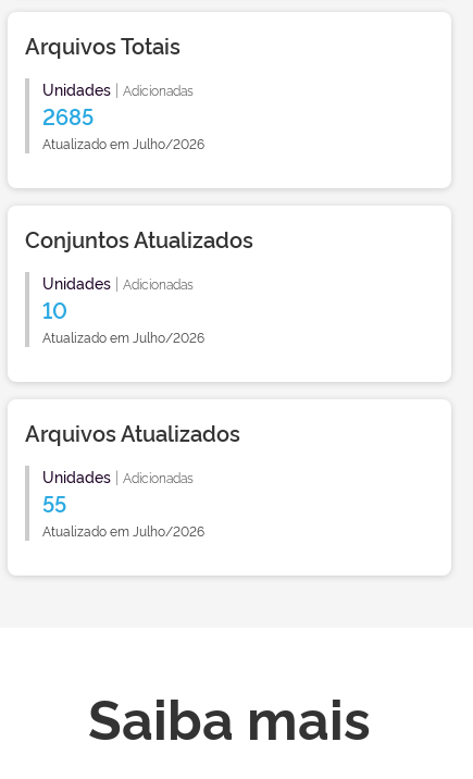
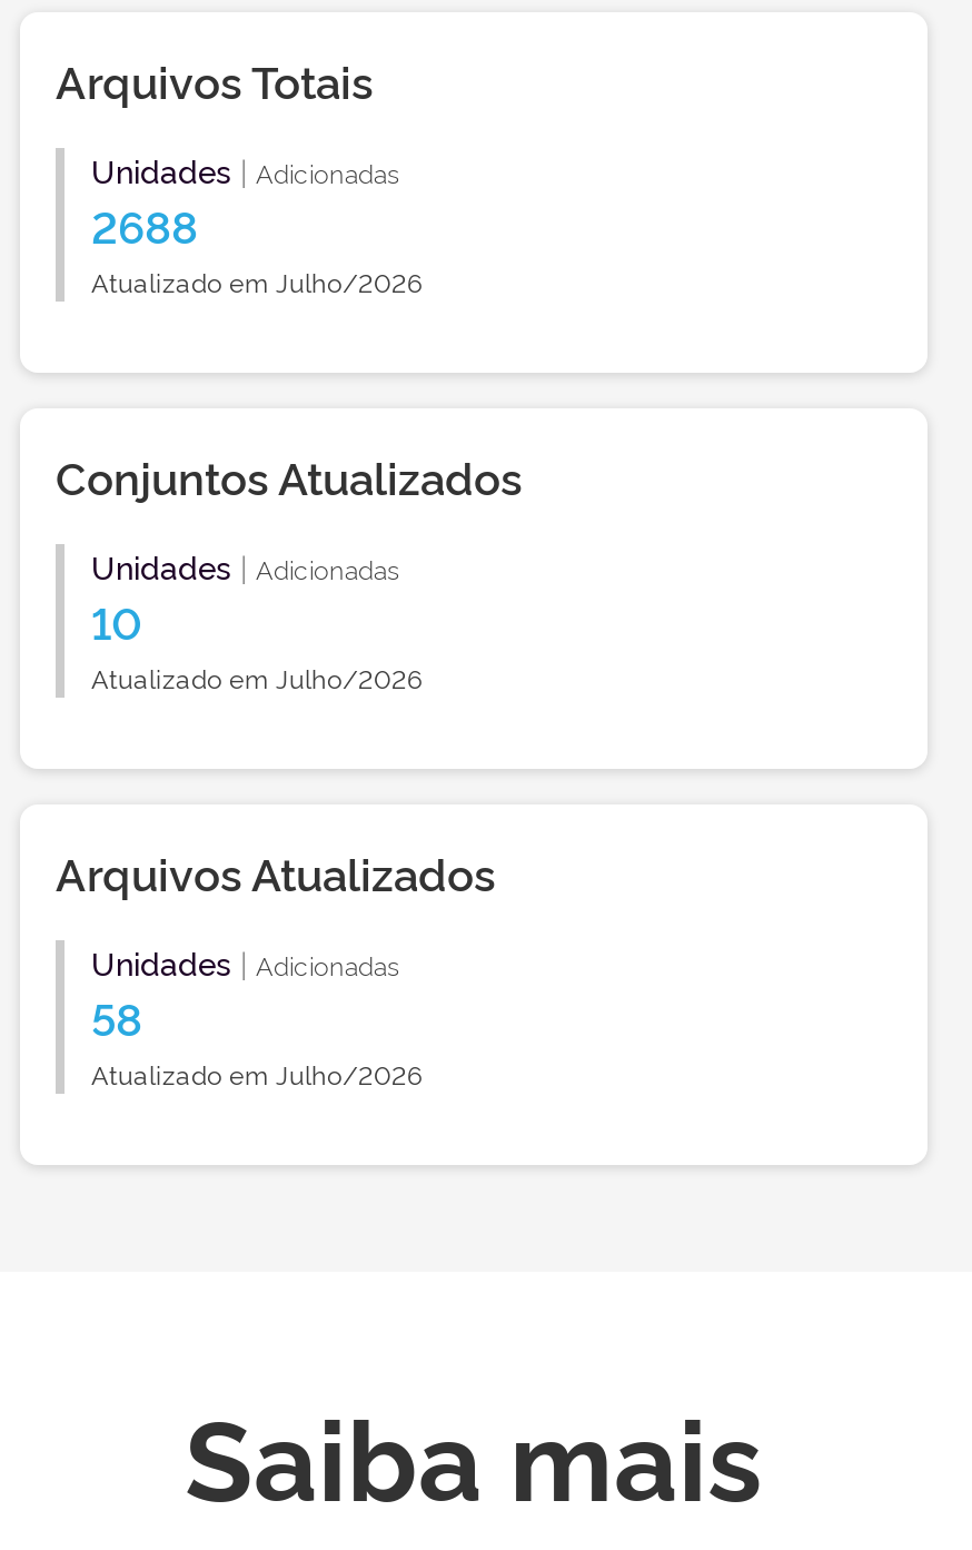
[42,100,94,130] 2685 -> [91,191,198,254] 2688
[42,487,66,517] 55 -> [91,984,142,1046] 58

